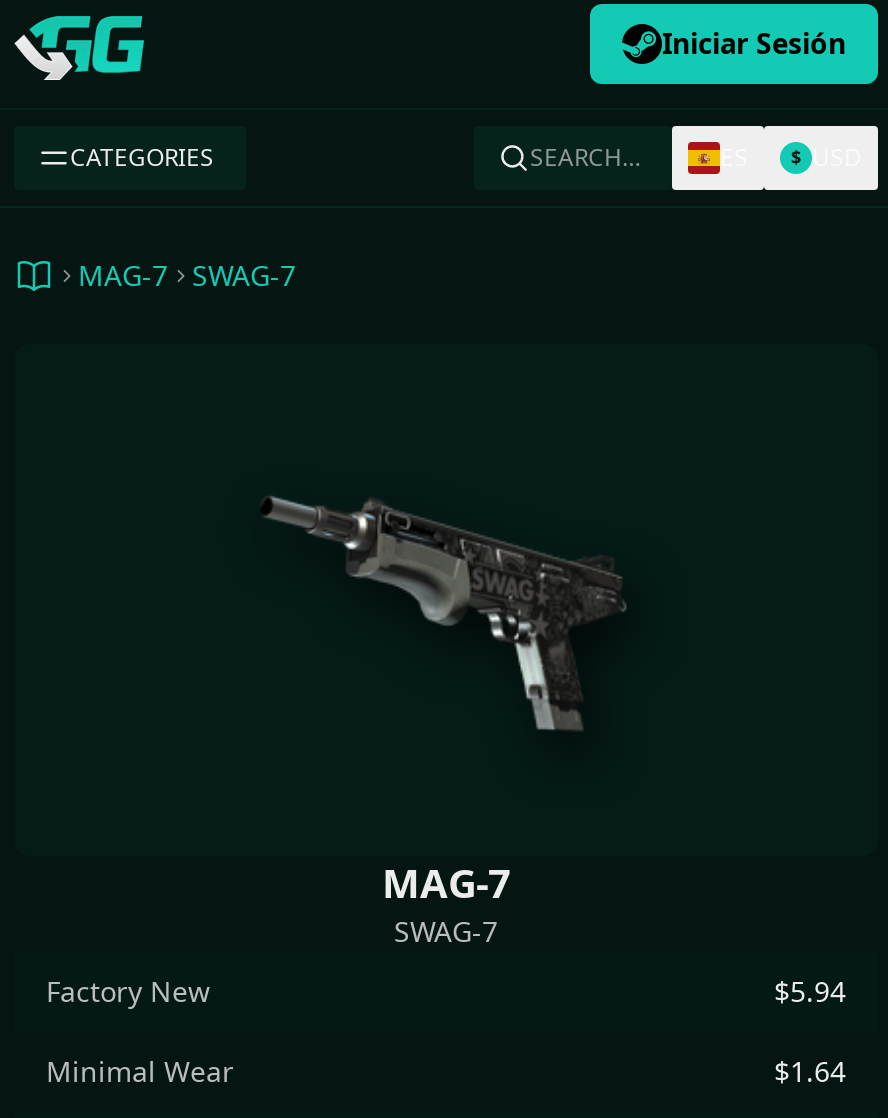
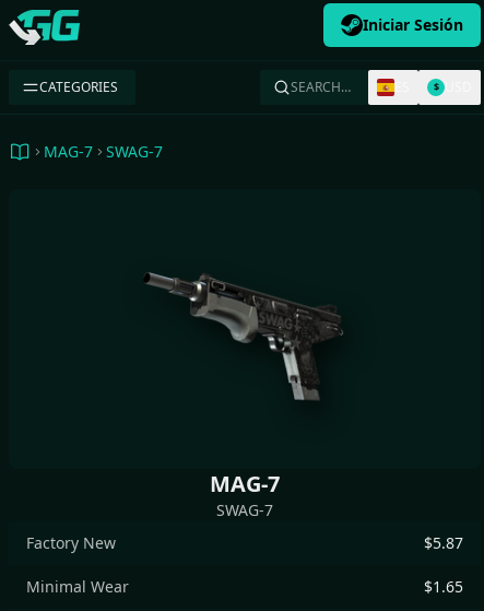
[774,972,846,1010] $5.94 -> [424,532,463,553] $5.87
[774,1052,846,1090] $1.64 -> [424,576,463,597] $1.65

